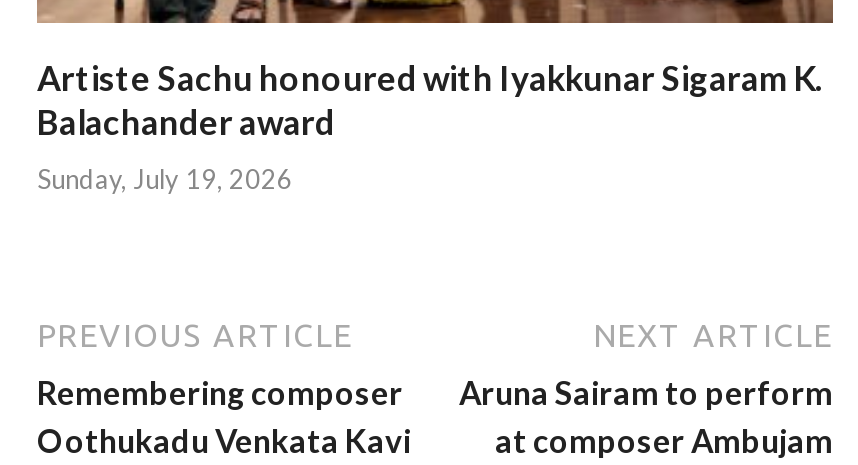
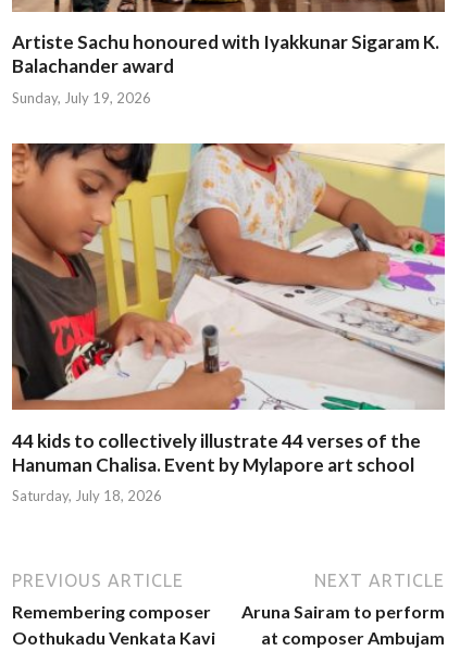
none -> [11,142,446,504] [image] | 44 kids to collectively illustrate 44 verses of the | Hanuman Chalisa. Event by Mylapore art school | Saturday, July 18, 2026

